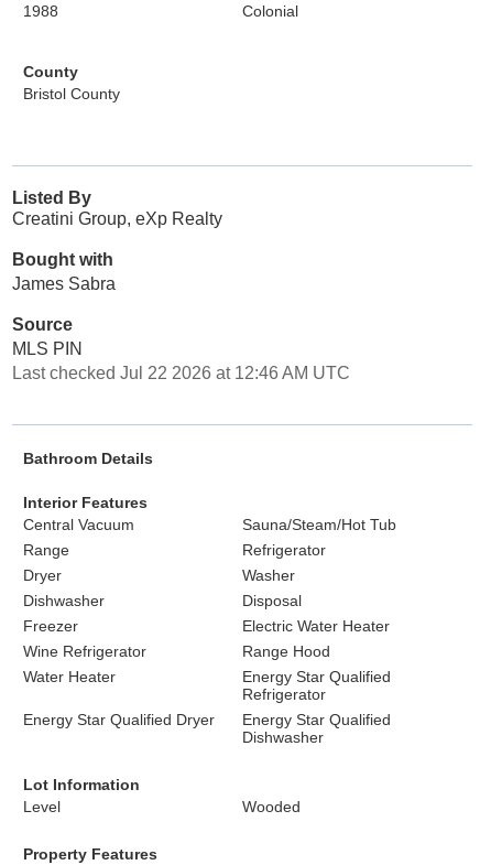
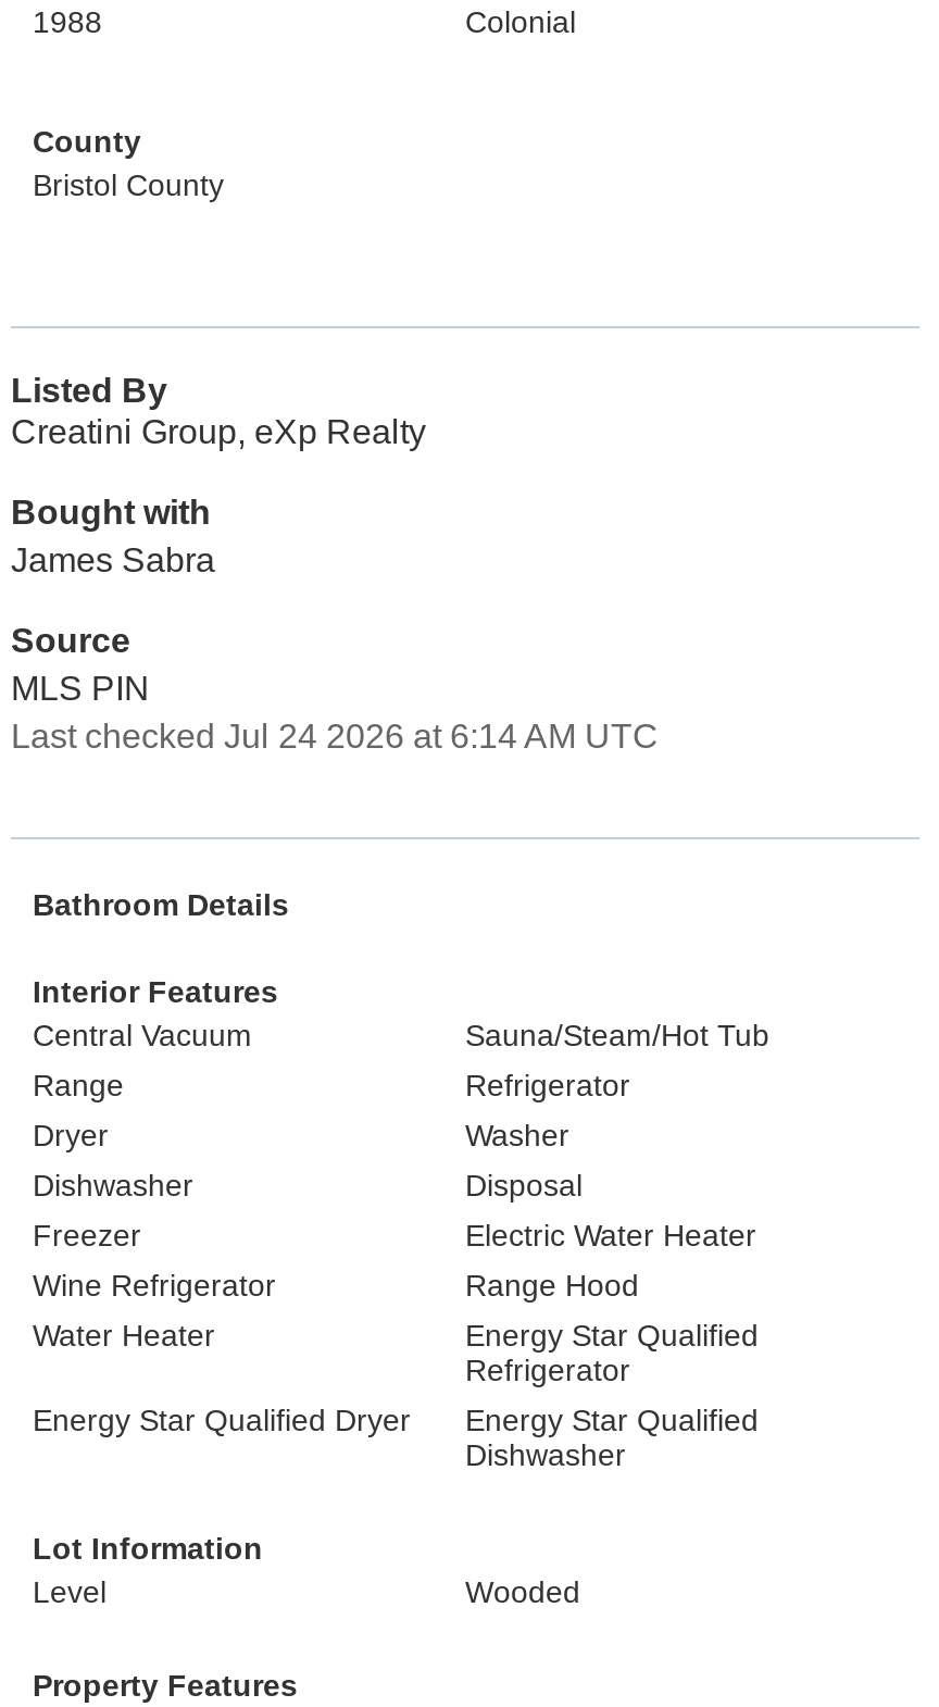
[12,364,350,382] Last checked Jul 22 2026 at 12:46 AM UTC -> [11,718,659,755] Last checked Jul 24 2026 at 6:14 AM UTC

